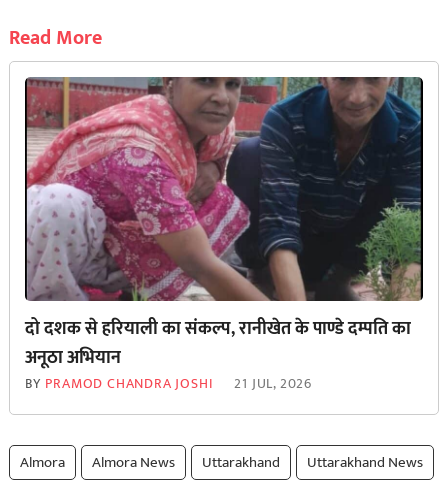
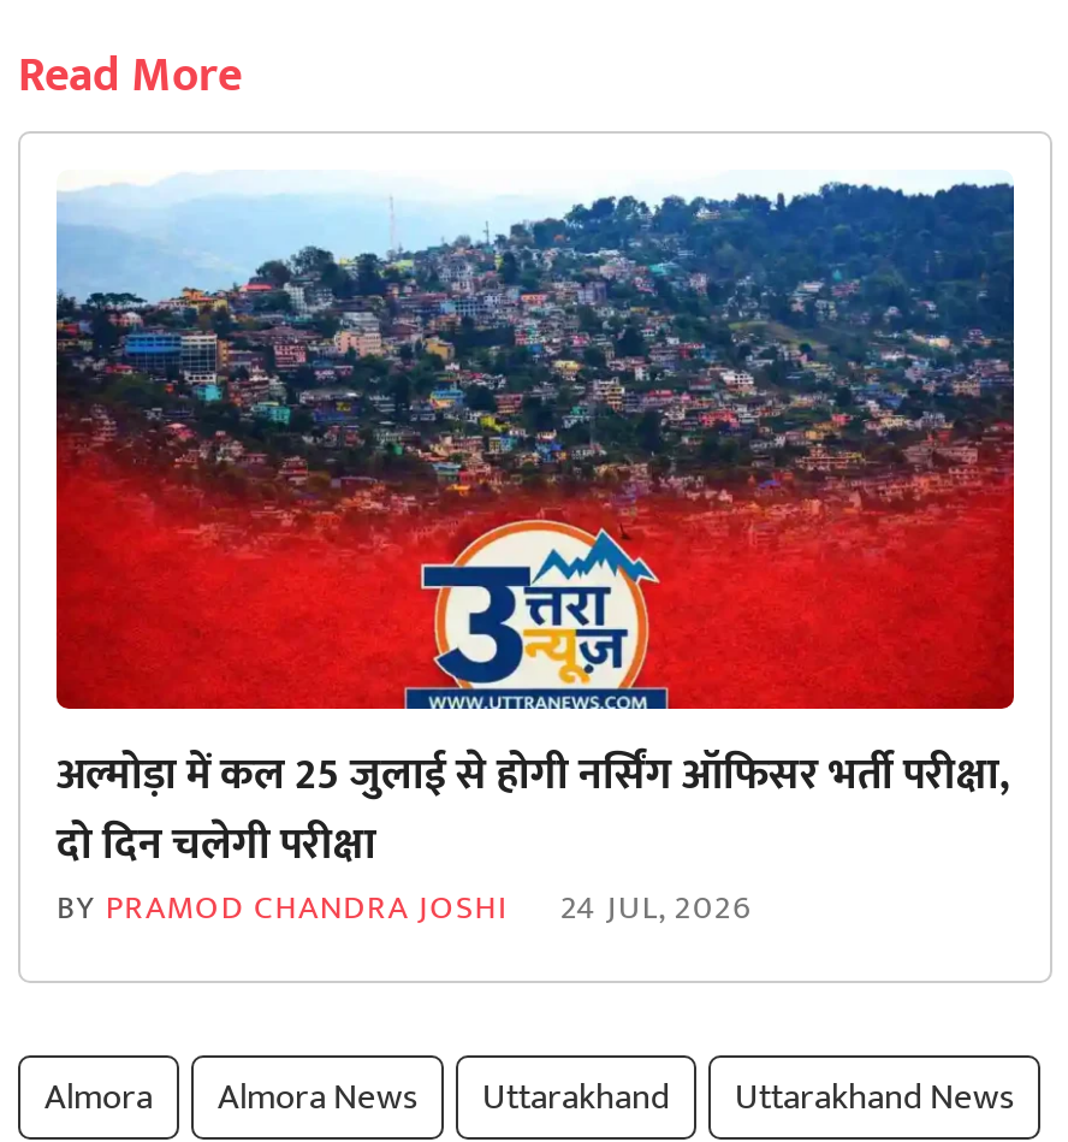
[24,76,424,373] [image] | दो दशक से हरियाली का संकल्प, रानीखेत के पाण्डे दम्पति का | अनूठा अभियान -> [54,170,1016,882] [image] | अल्मोड़ा में कल 25 जुलाई से होगी नर्सिंग ऑफिसर भर्ती परीक्षा, | दो दिन चलेगी परीक्षा
[25,372,312,395] BY PRAMOD CHANDRA JOSHI 21 JUL, 2026 -> [57,879,752,935] BY PRAMOD CHANDRA JOSHI 24 JUL, 2026

